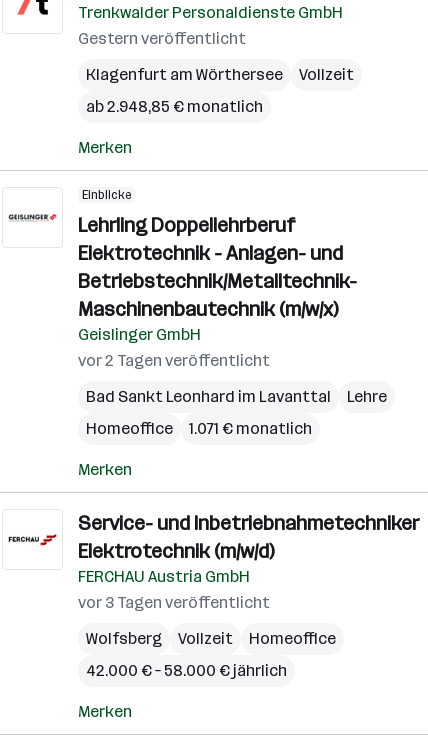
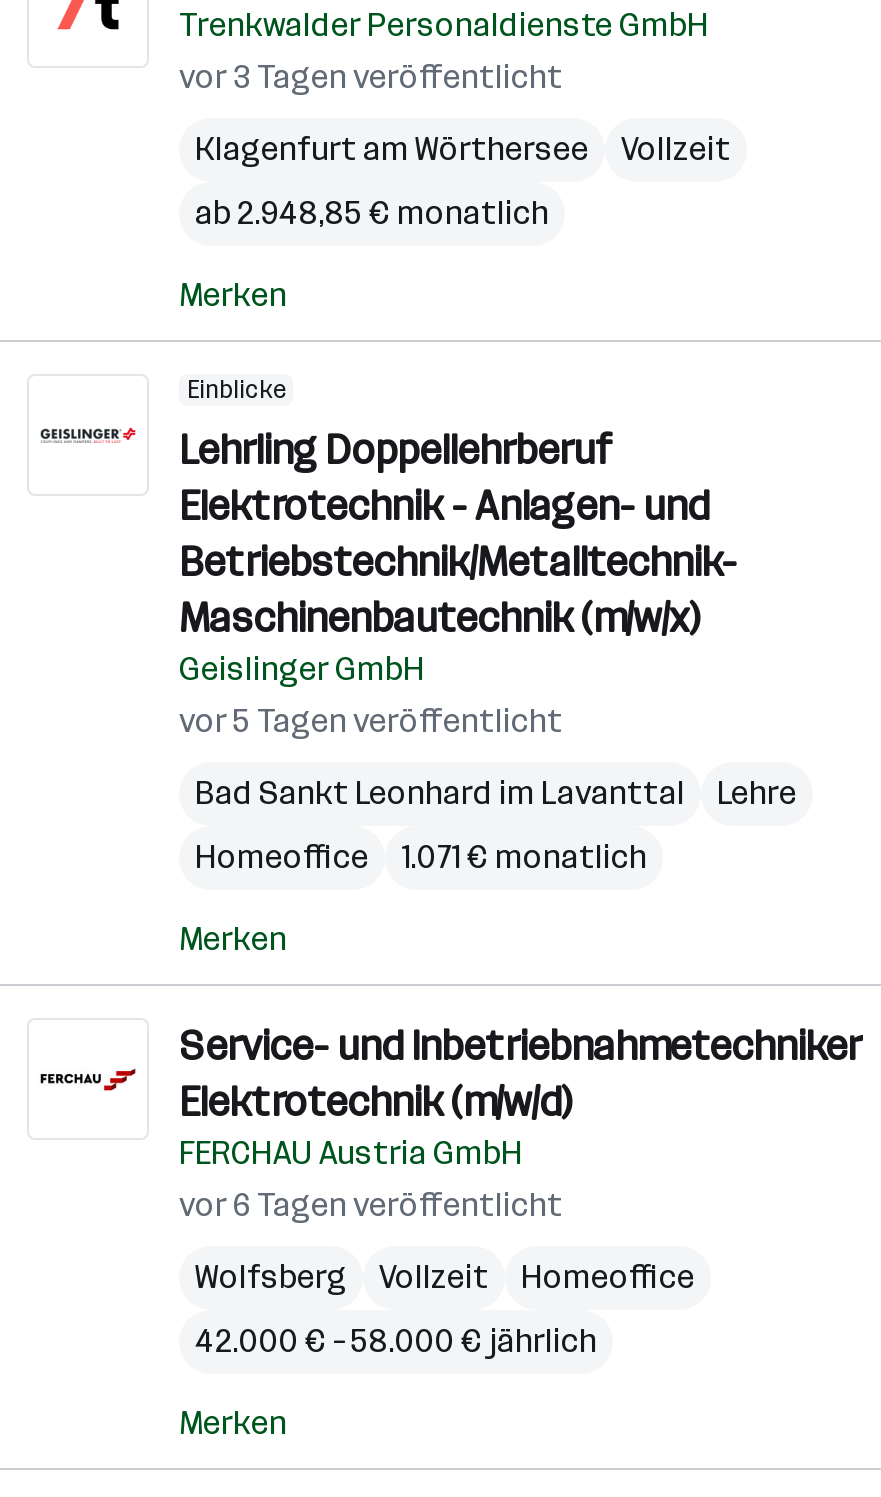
[78,29,246,48] Gestern veröffentlicht -> none
[78,351,270,370] vor 2 Tagen veröffentlicht -> [179,702,563,740] vor 5 Tagen veröffentlicht
none -> [179,1186,563,1224] vor 6 Tagen veröffentlicht
moved [78,593,270,612] -> [179,58,563,96]: vor 3 Tagen veröffentlicht

